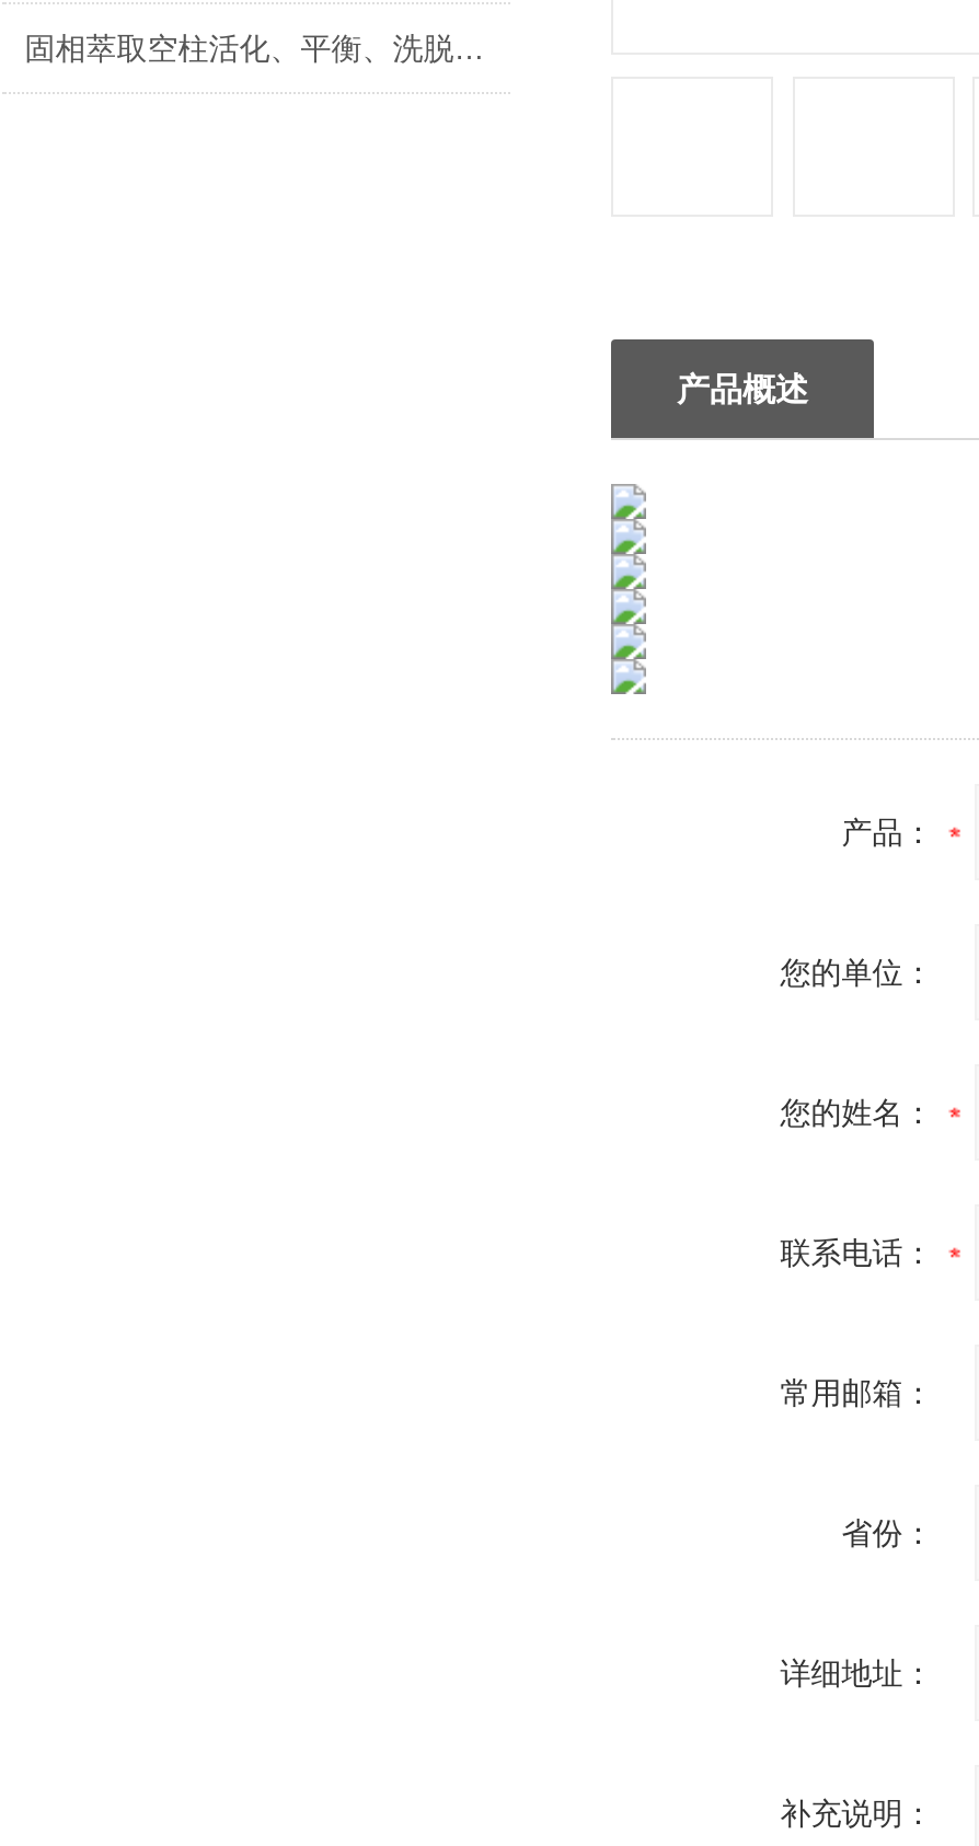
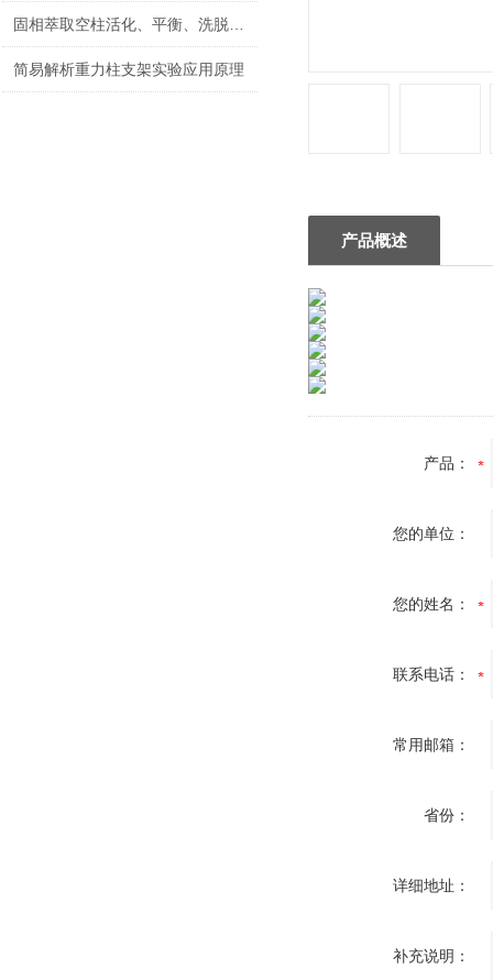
none -> [14,60,245,78] 简易解析重力柱支架实验应用原理

